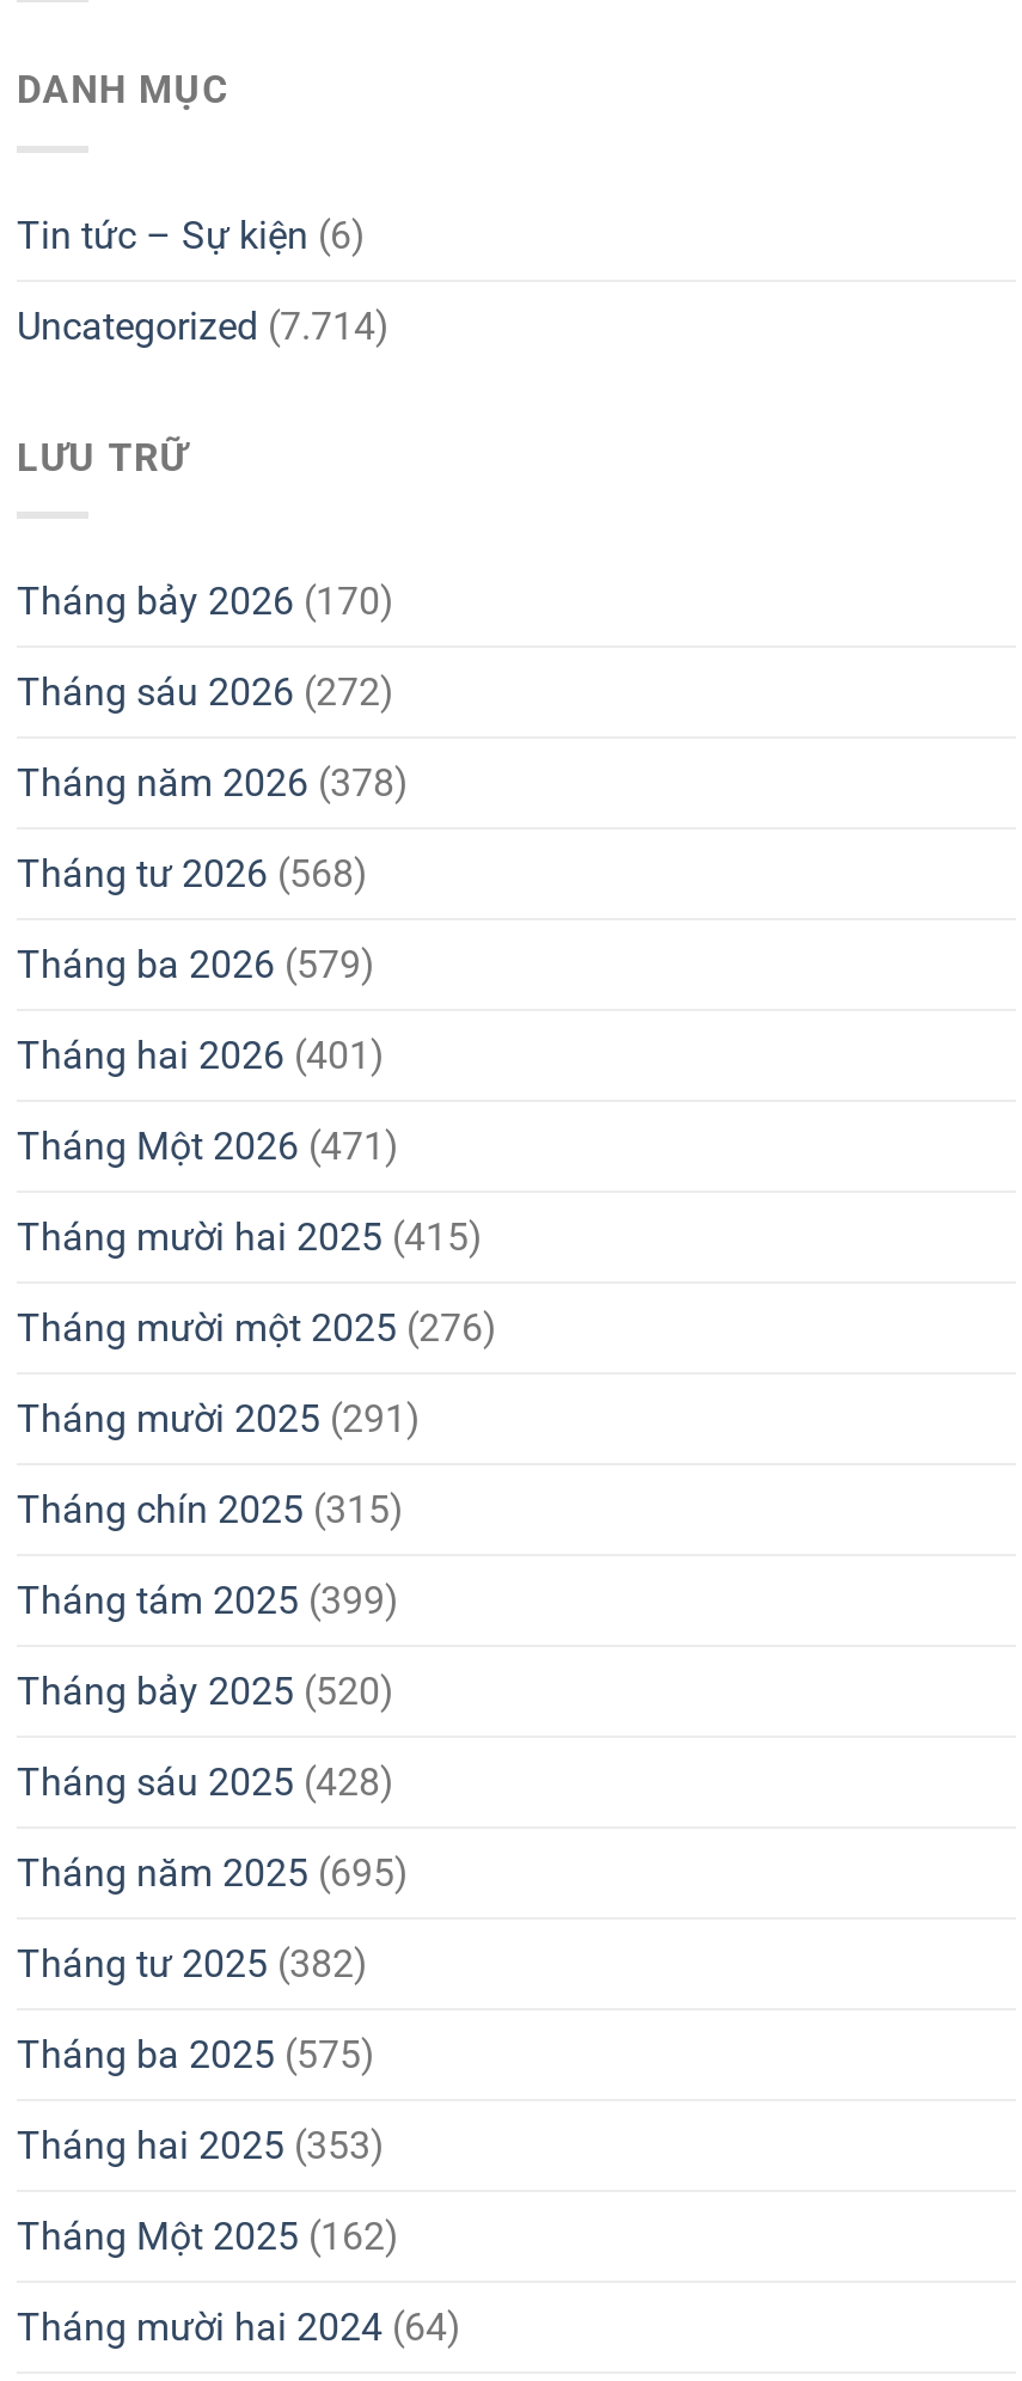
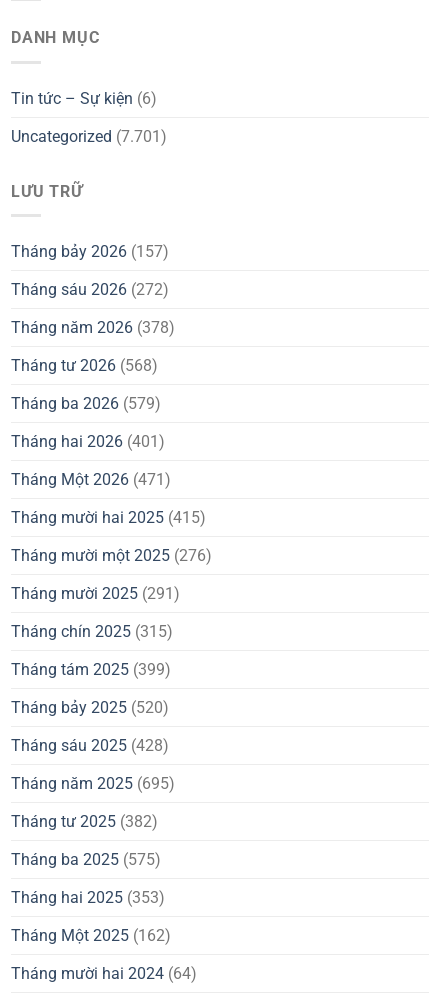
[17,303,390,349] Uncategorized (7.714) -> [11,127,167,146] Uncategorized (7.701)
[17,579,394,625] Tháng bảy 2026 (170) -> [11,242,169,261] Tháng bảy 2026 (157)

